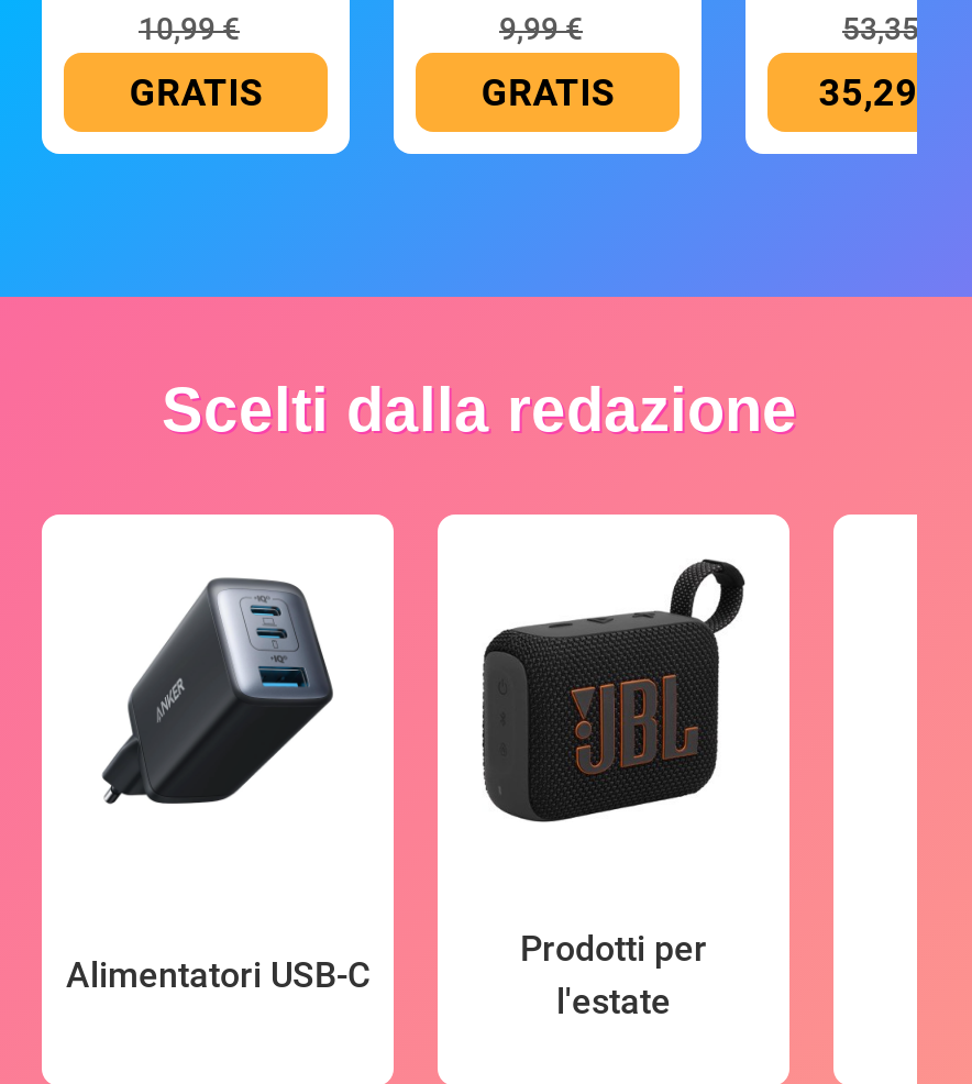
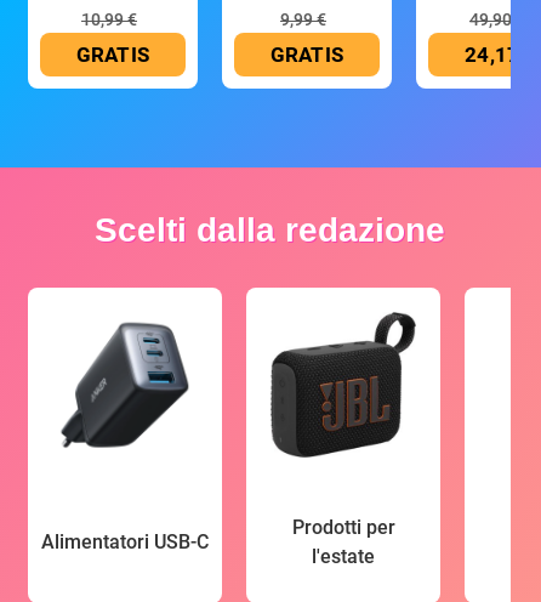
[842,11,943,46] 53,35 € -> [469,10,525,29] 49,90 €
[819,71,949,115] 35,29 € -> [465,43,537,67] 24,17 €

